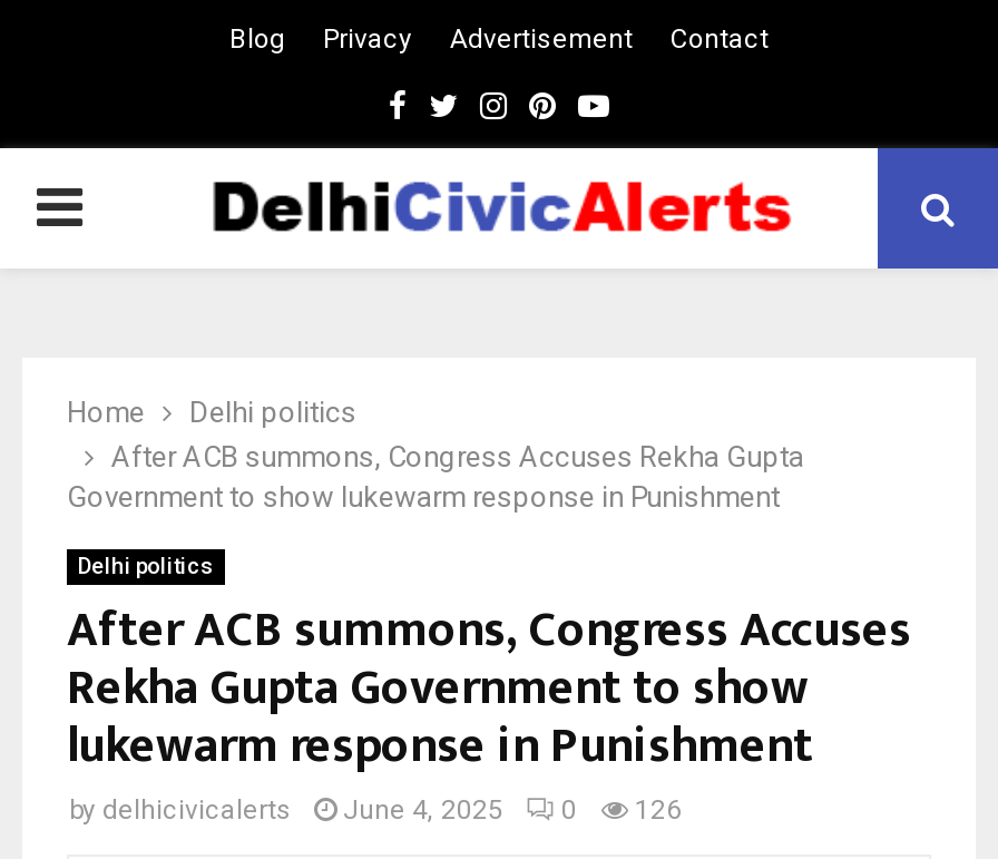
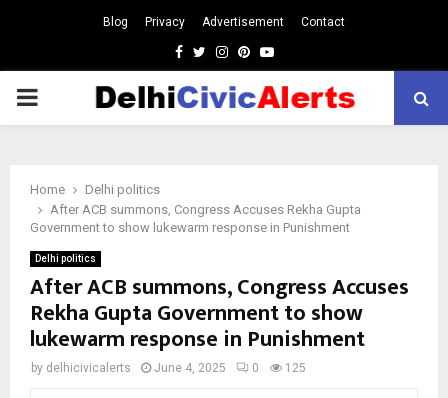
[69,794,682,826] by delhicivicalerts June 4, 2025 0 126 -> [31,361,306,375] by delhicivicalerts June 4, 2025 0 125

